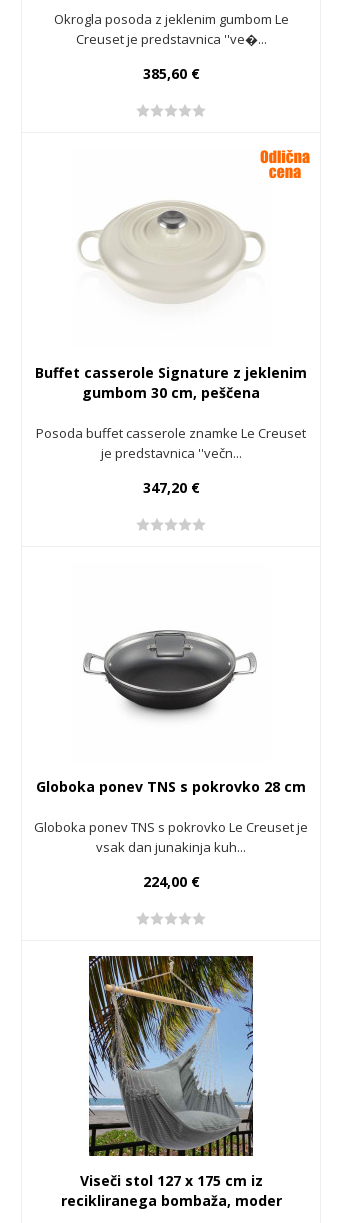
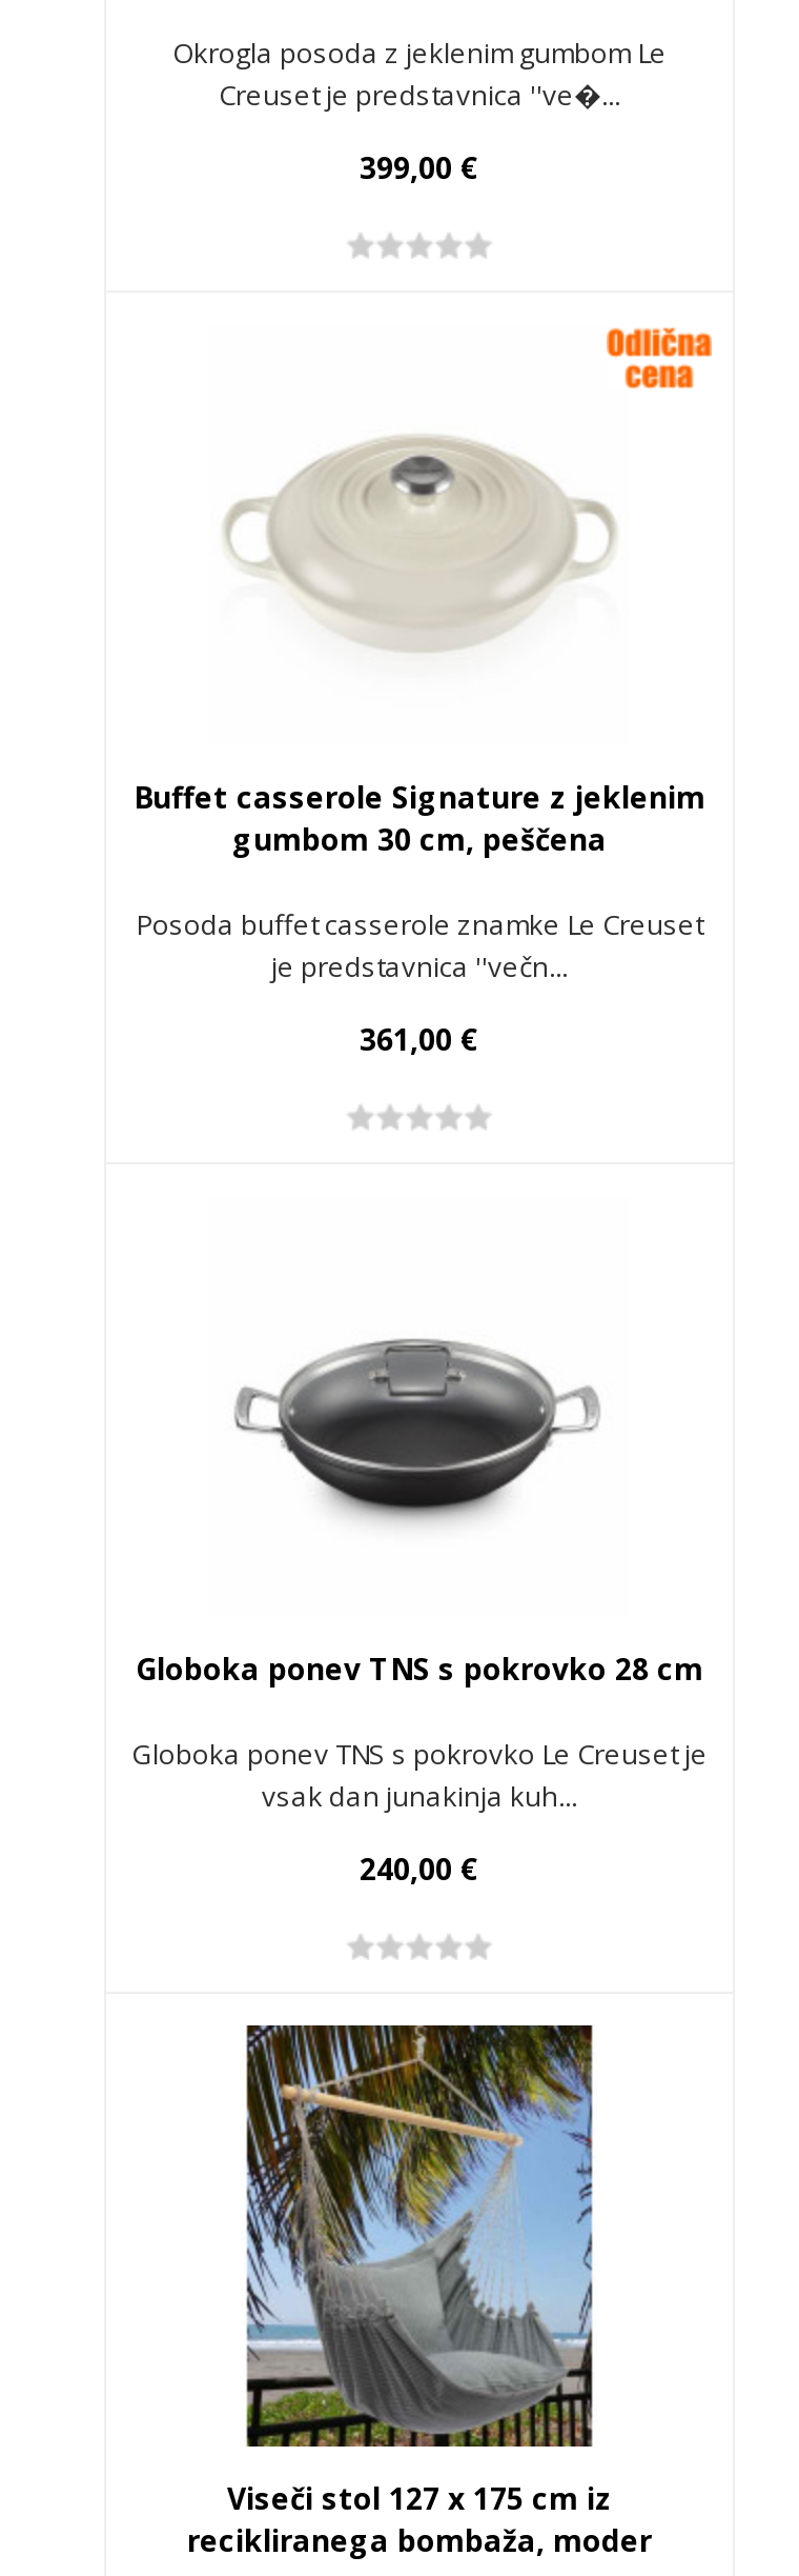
[142,64,199,83] 385,60 € -> [360,147,479,187] 399,00 €
[142,478,199,497] 347,20 € -> [360,1019,479,1059] 361,00 €
[142,872,199,891] 224,00 € -> [360,1849,479,1889] 240,00 €

